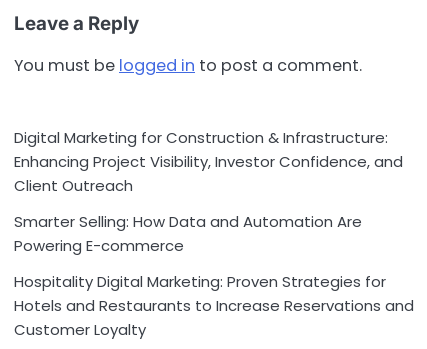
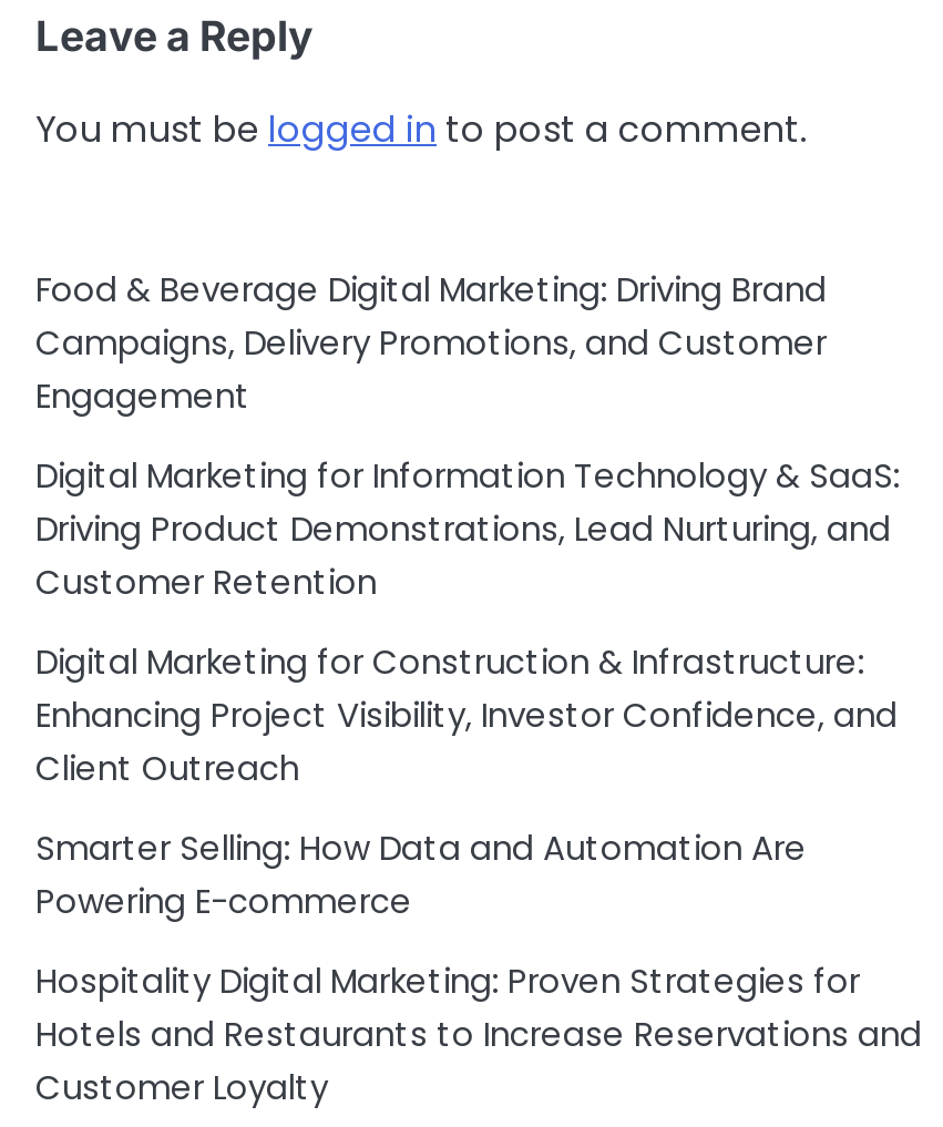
none -> [35,266,900,605] Food & Beverage Digital Marketing: Driving Brand | Campaigns, Delivery Promotions, and Customer | Engagement | Digital Marketing for Information Technology & SaaS: | Driving Product Demonstrations, Lead Nurturing, and | Customer Retention

